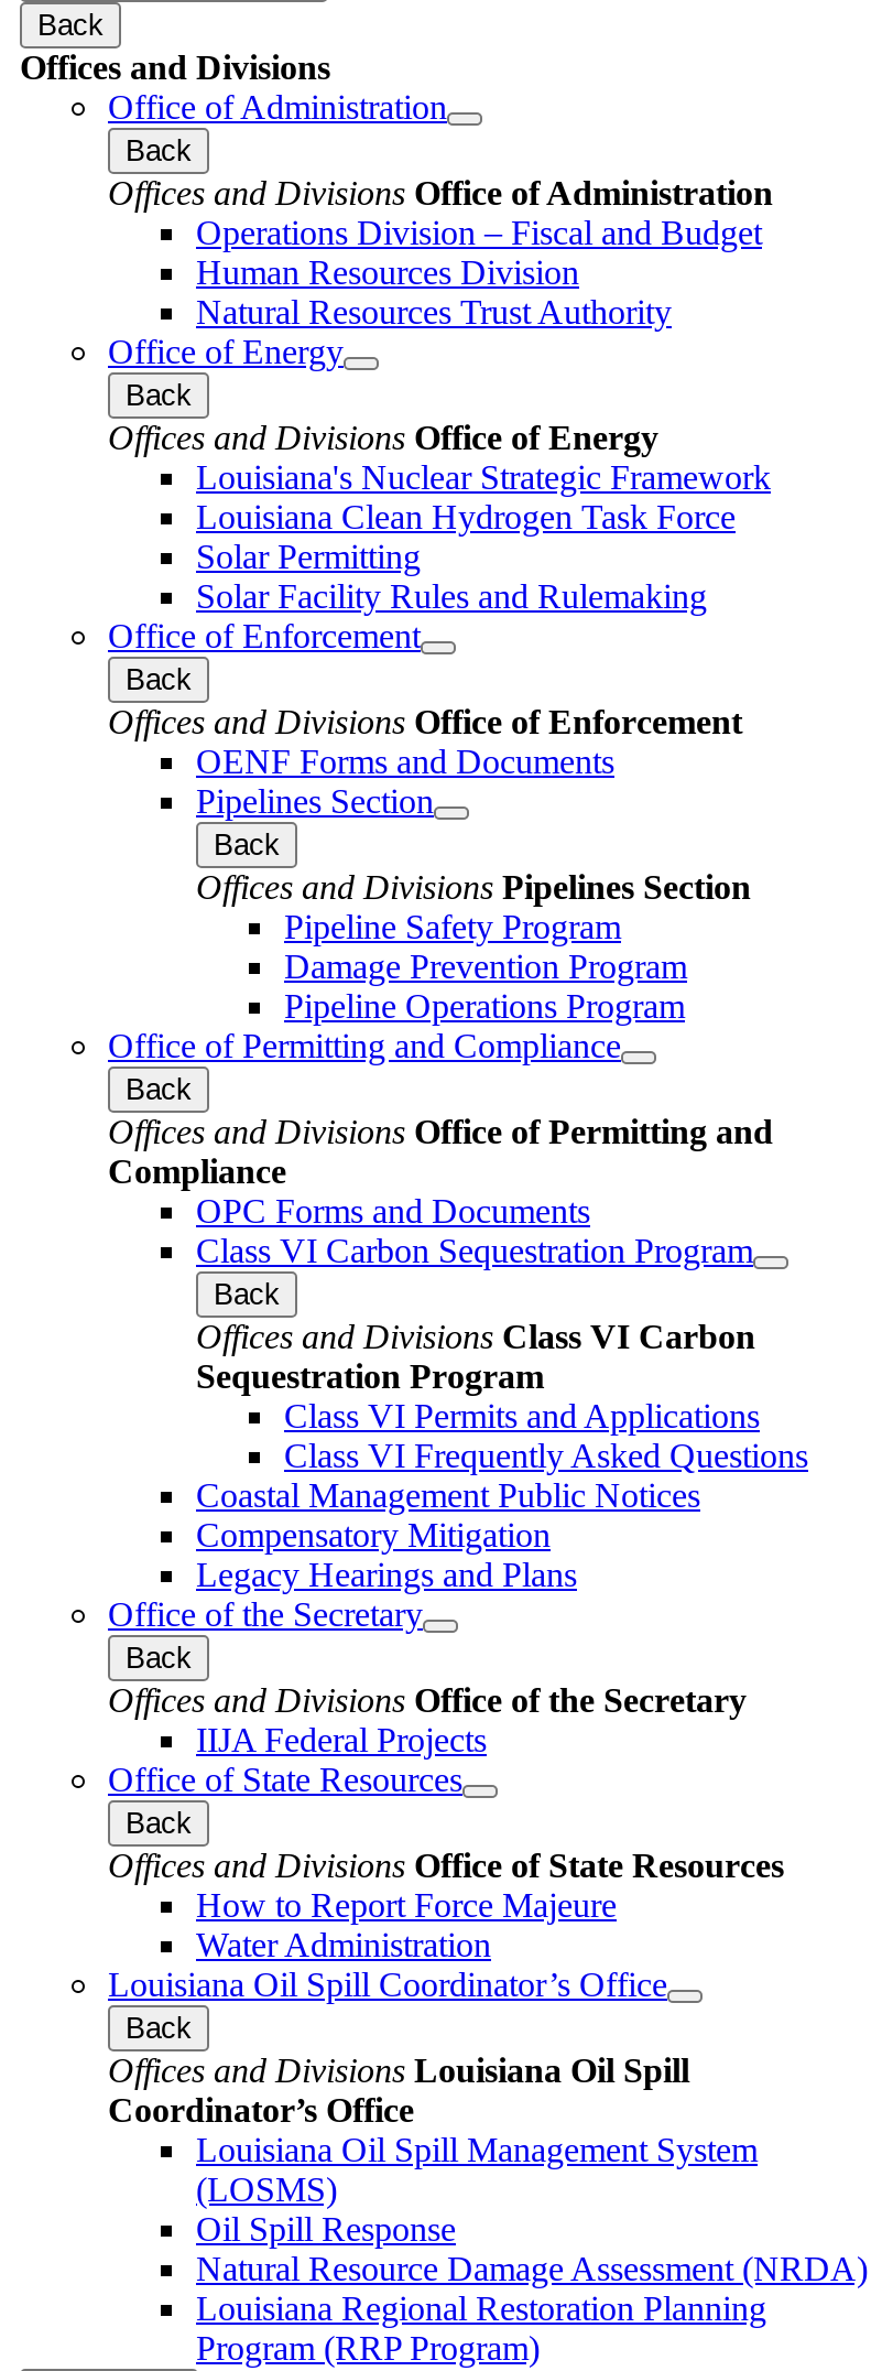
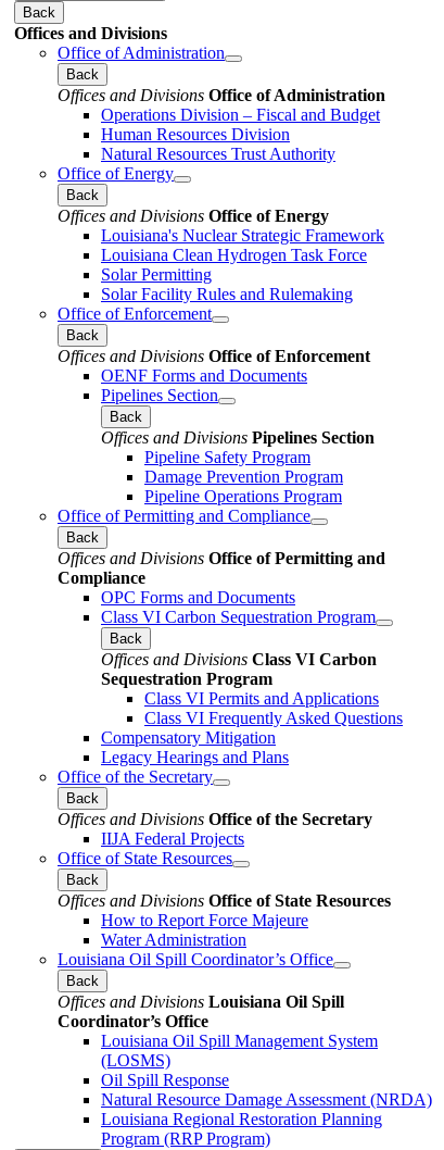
[196,1475,700,1513] Coastal Management Public Notices -> none

